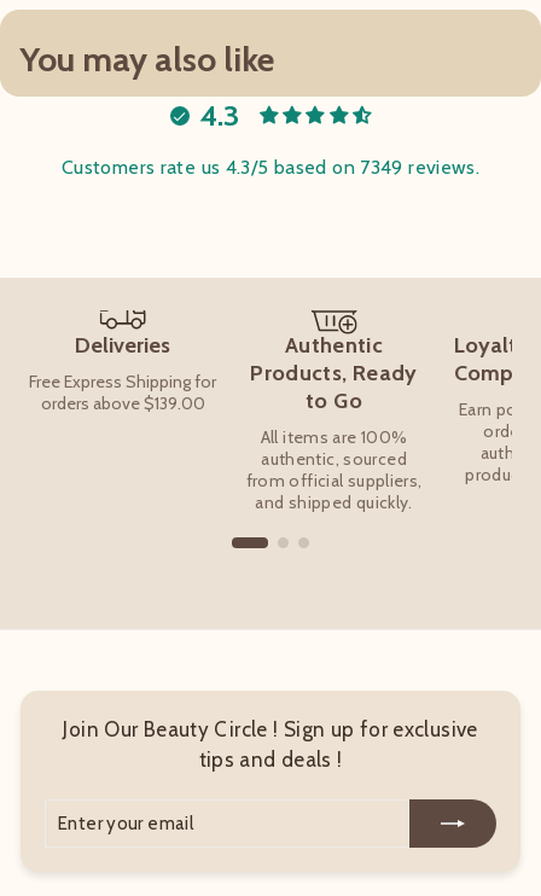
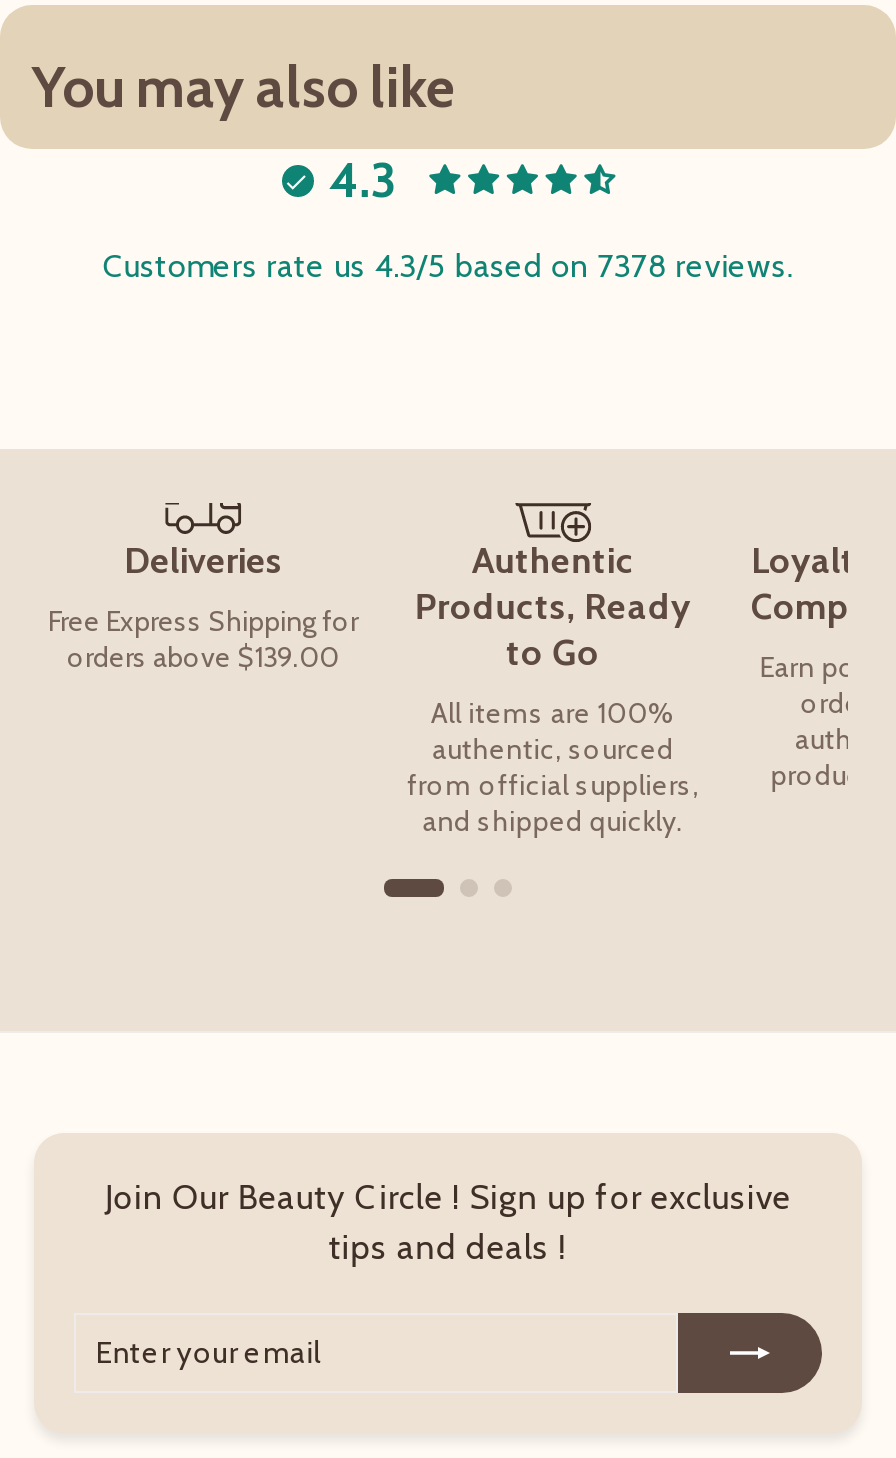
[61,156,480,179] Customers rate us 4.3/5 based on 7349 reviews. -> [103,247,793,285] Customers rate us 4.3/5 based on 7378 reviews.

